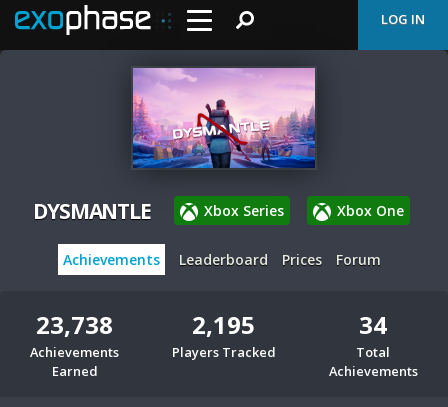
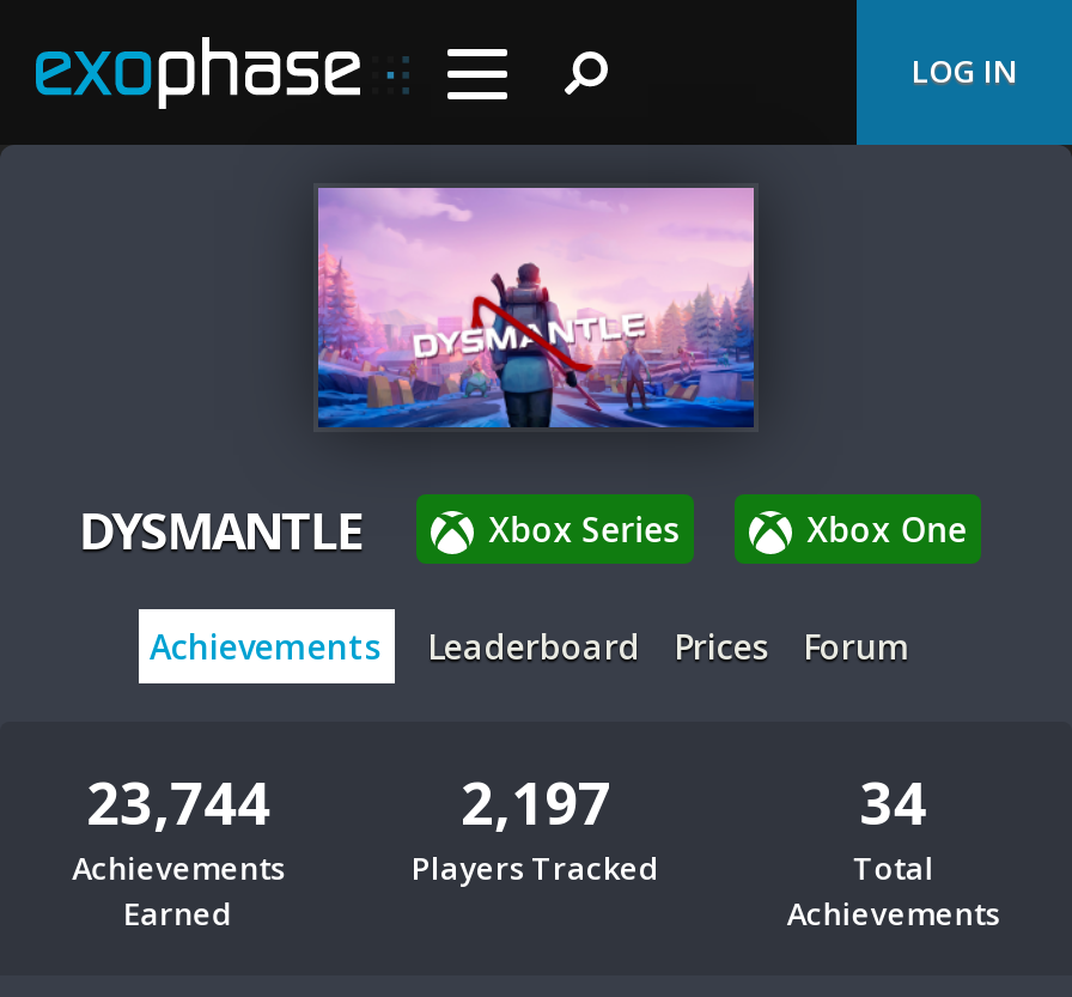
[36,308,113,341] 23,738 -> [87,762,271,841] 23,744
[192,308,255,341] 2,195 -> [461,762,611,841] 2,197

